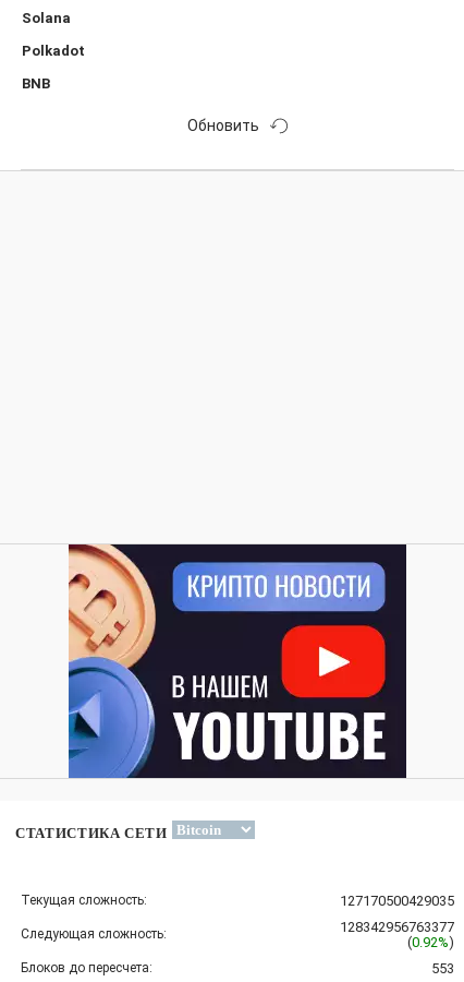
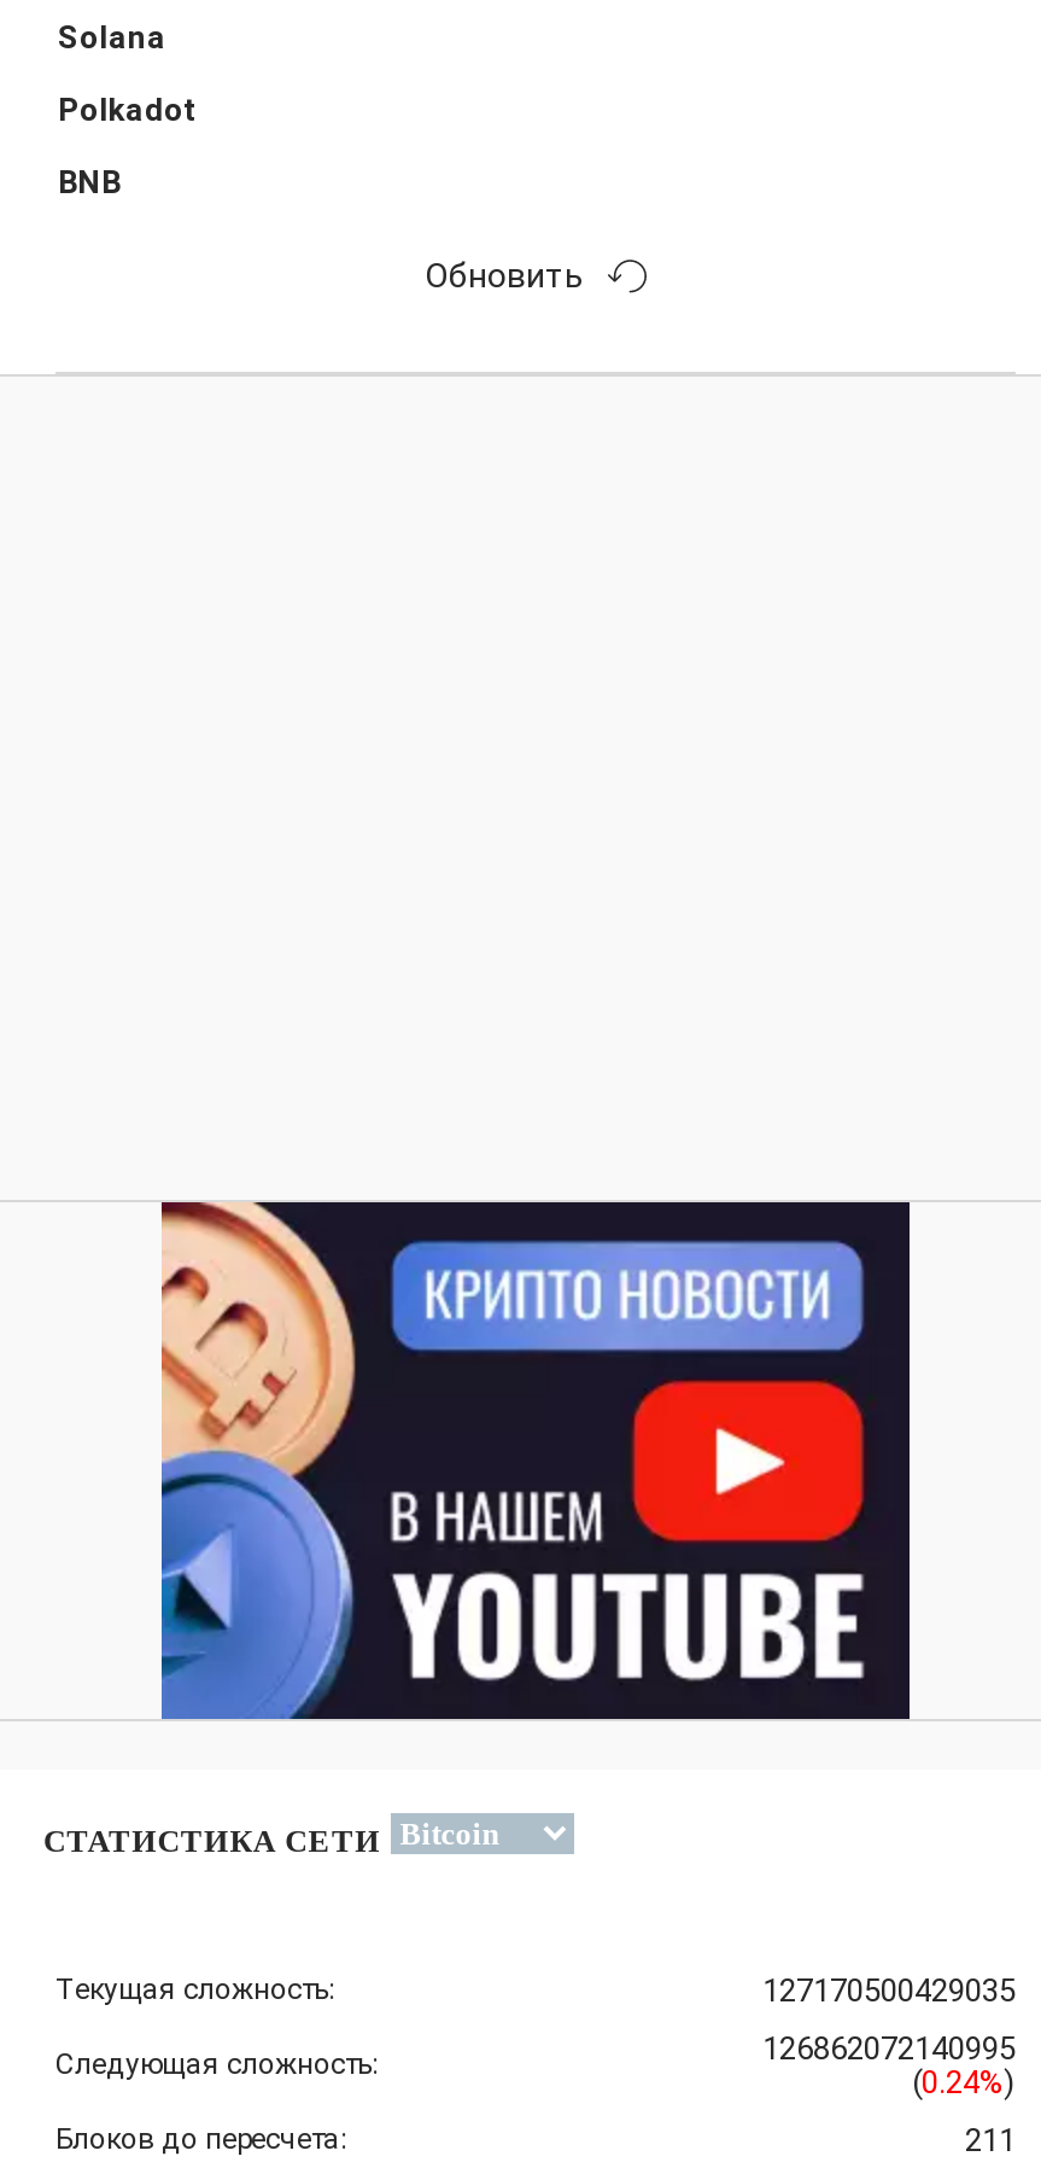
[340,918,454,935] 128342956763377 -> [762,2030,1016,2066] 126862072140995
[407,934,454,950] (0.92%) -> [912,2064,1016,2100] (0.24%)
[431,960,454,976] 553 -> [965,2122,1016,2158] 211

